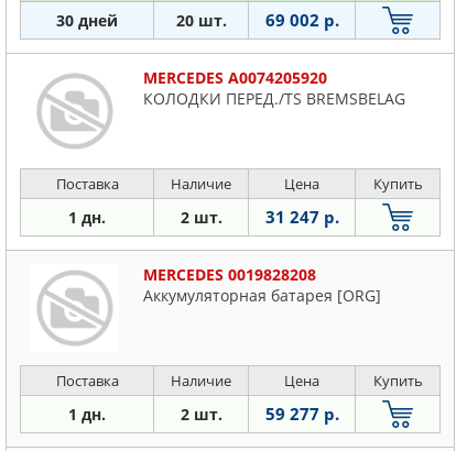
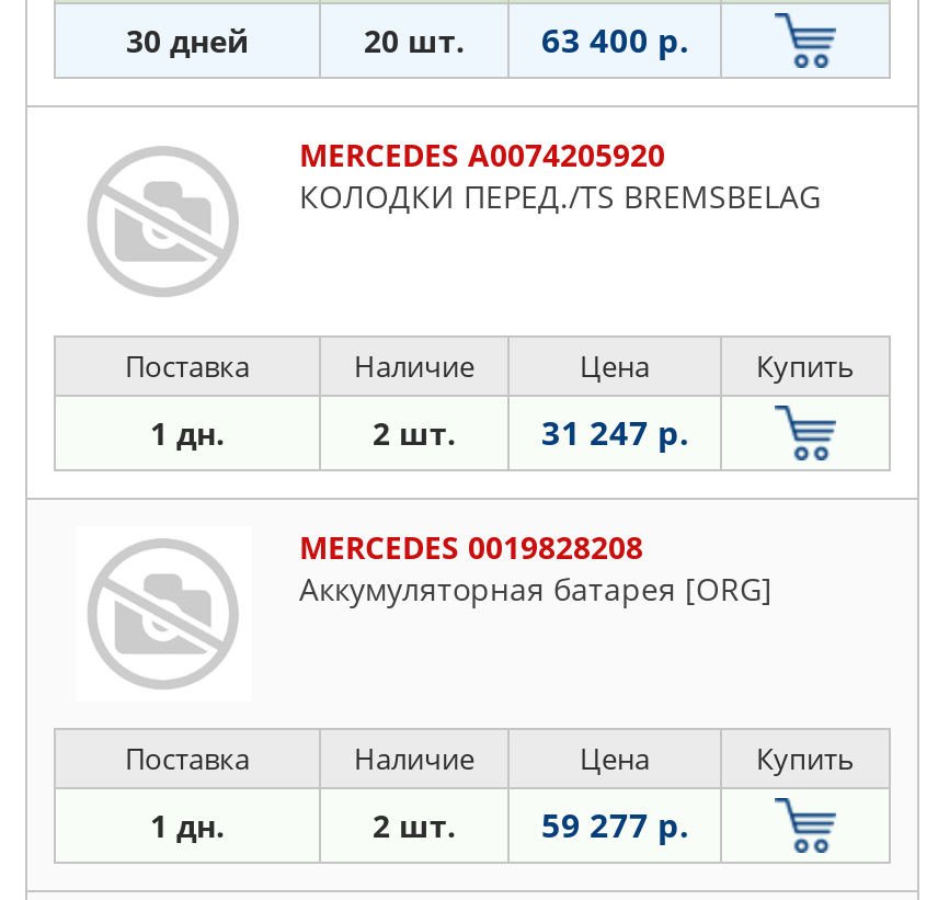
[176,9,339,31] 20 шт. 69 002 р. -> [364,18,688,62] 20 шт. 63 400 р.

